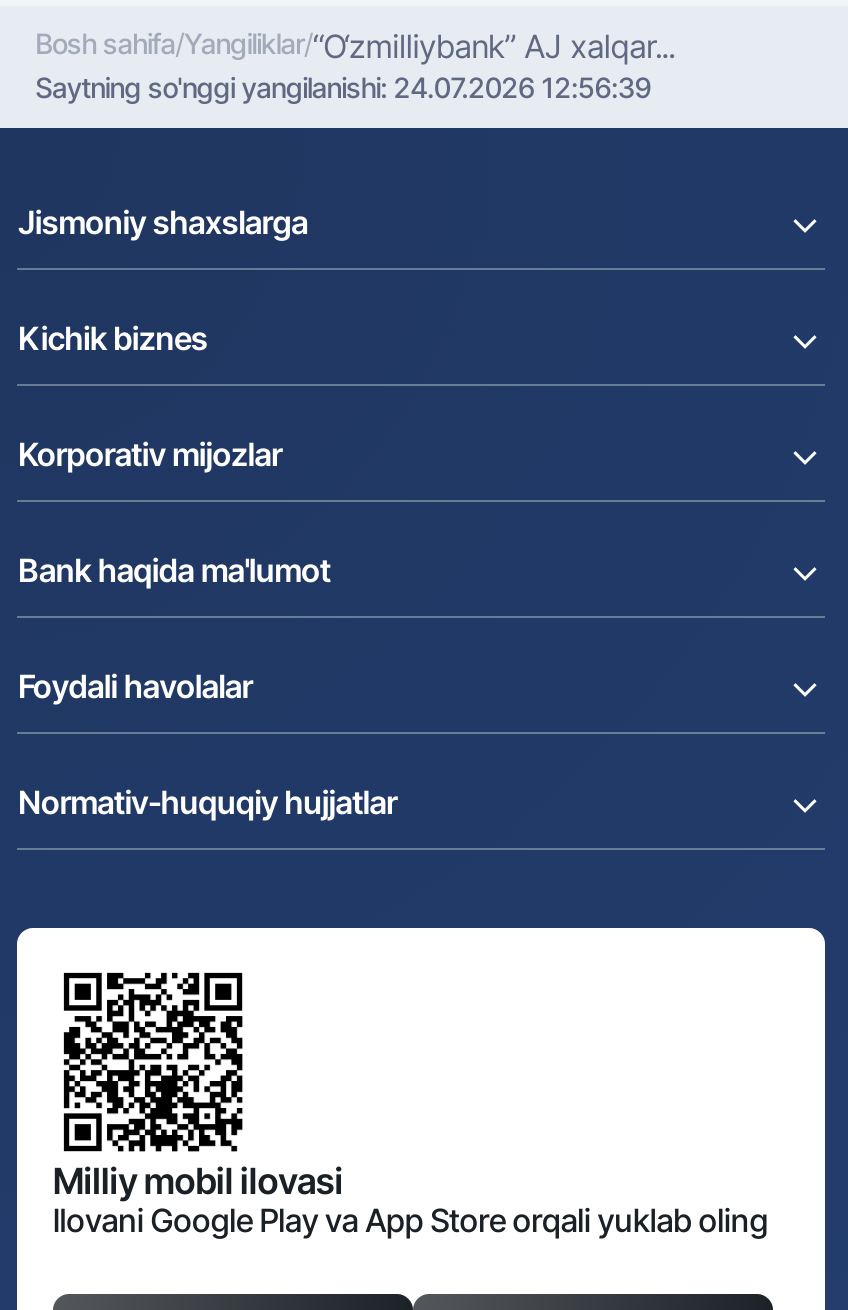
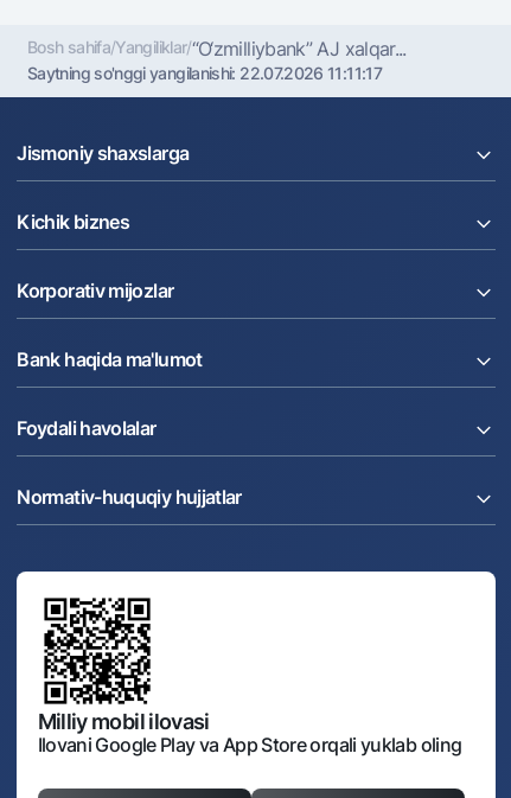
[35,70,651,104] Saytning so'nggi yangilanishi: 24.07.2026 12:56:39 -> [27,63,382,83] Saytning so'nggi yangilanishi: 22.07.2026 11:11:17

